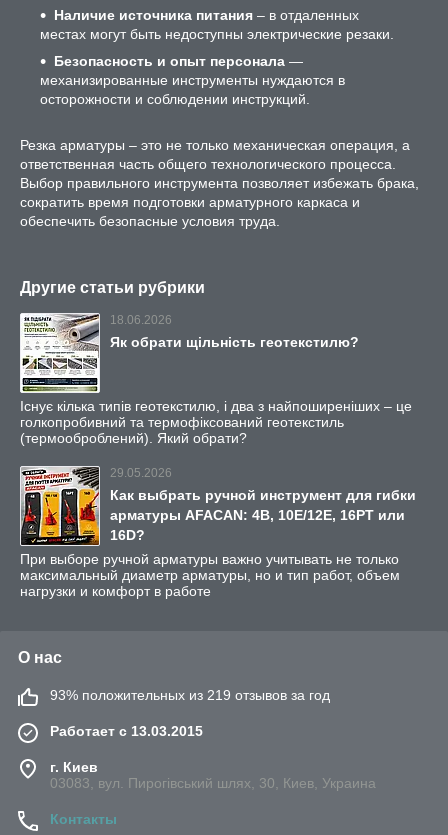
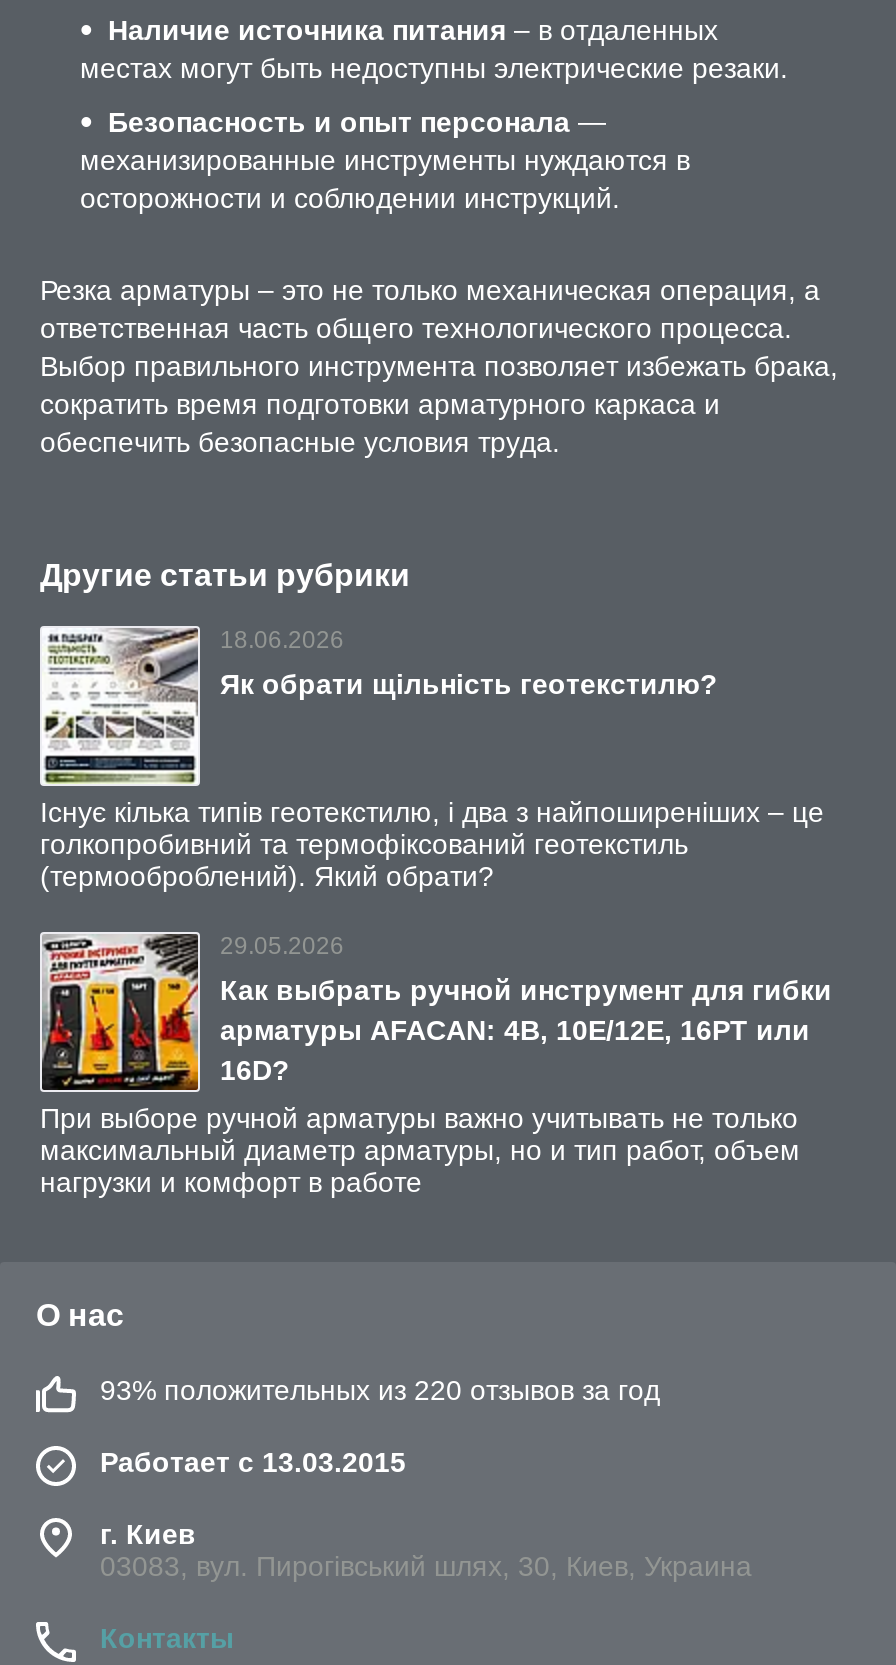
[50,686,330,702] 93% положительных из 219 отзывов за год -> [100,1373,660,1405] 93% положительных из 220 отзывов за год

